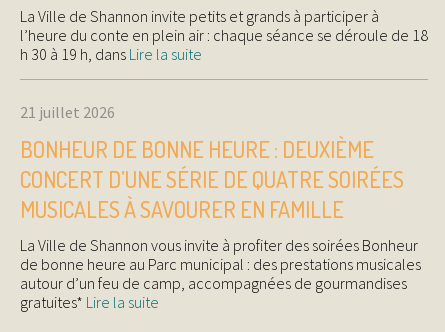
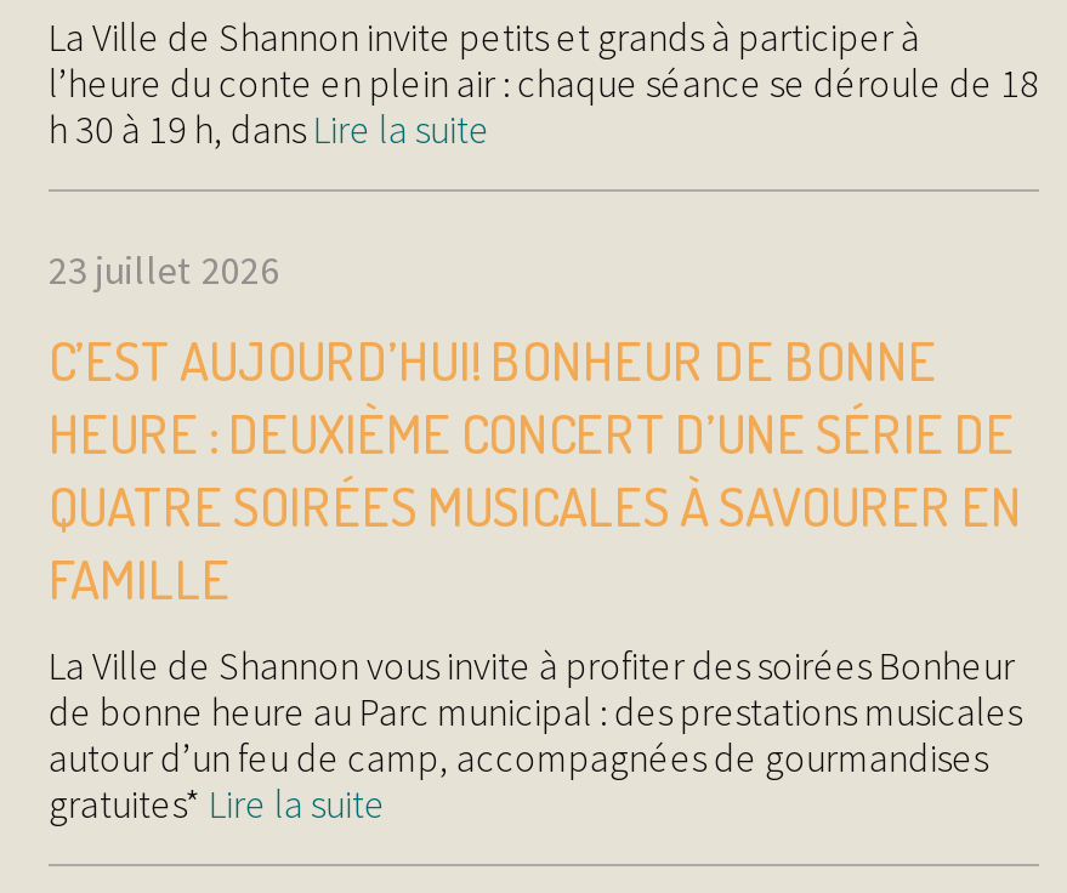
[20,102,115,122] 21 juillet 2026 -> [49,245,279,294] 23 juillet 2026
[20,135,404,223] BONHEUR DE BONNE HEURE : DEUXIÈME | CONCERT D’UNE SÉRIE DE QUATRE SOIRÉES | MUSICALES À SAVOURER EN FAMILLE -> [49,325,1022,612] C’EST AUJOURD’HUI! BONHEUR DE BONNE | HEURE : DEUXIÈME CONCERT D’UNE SÉRIE DE | QUATRE SOIRÉES MUSICALES À SAVOURER EN | FAMILLE

